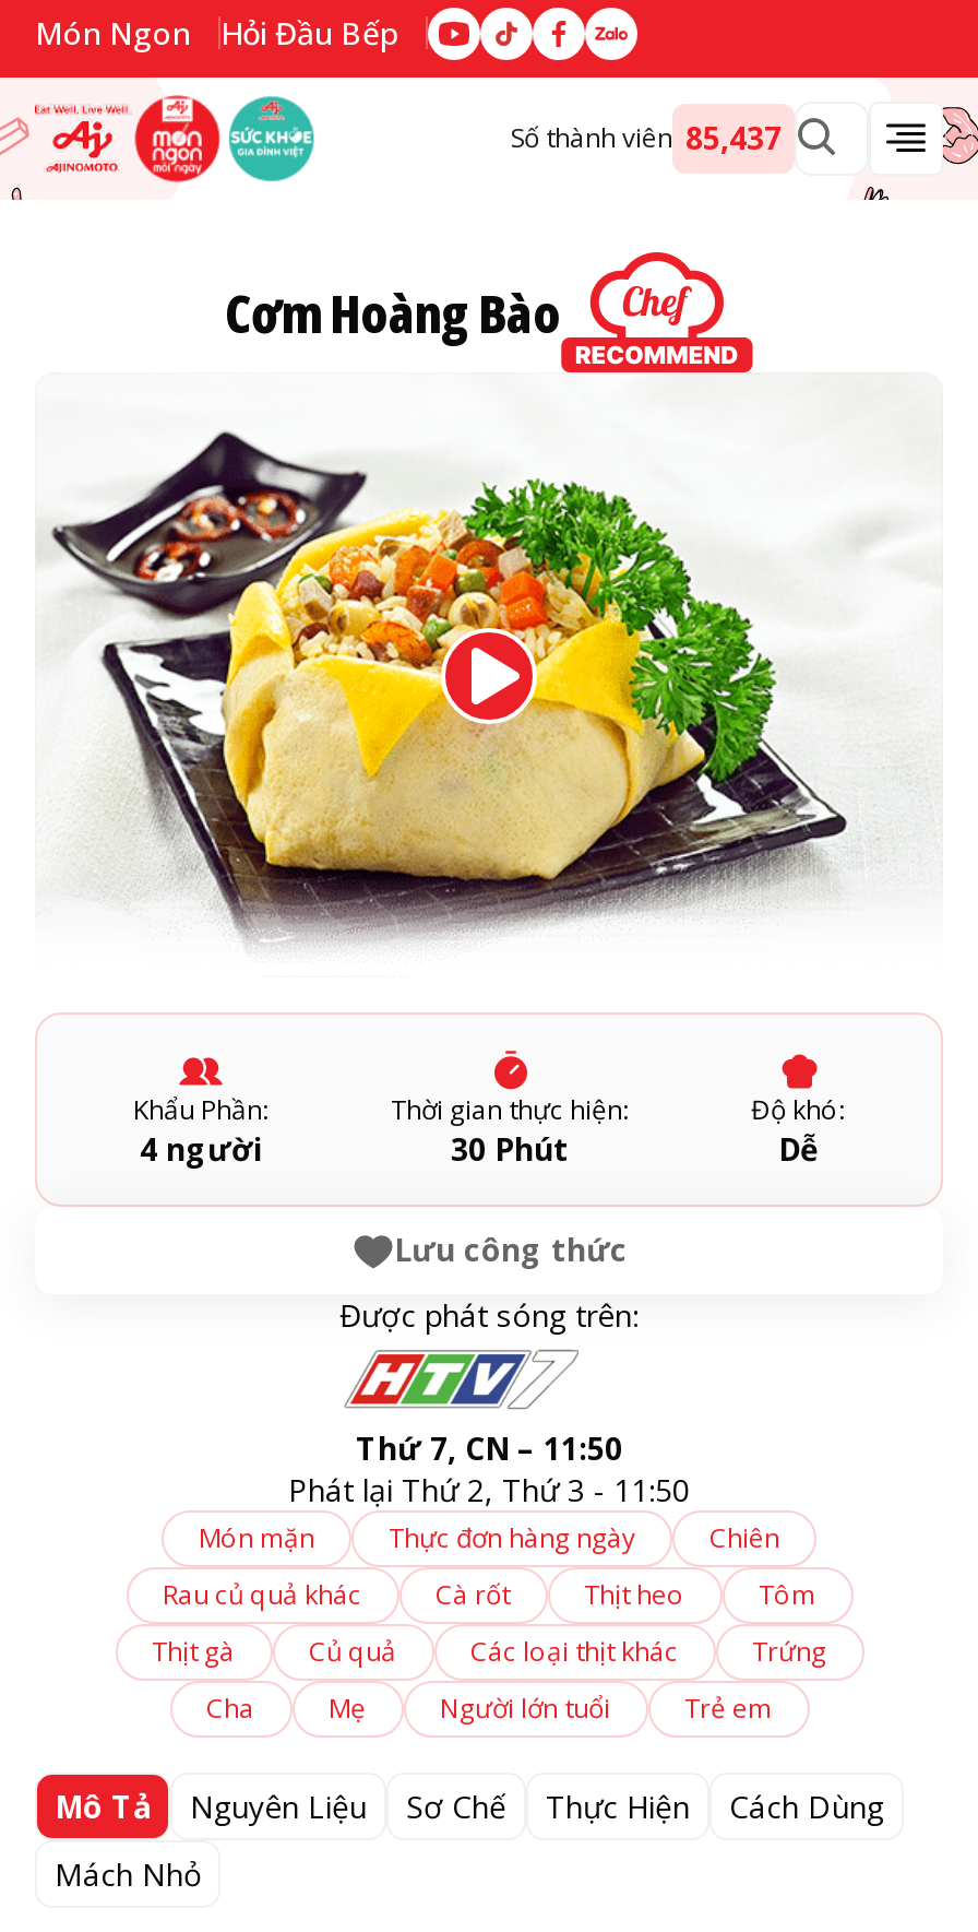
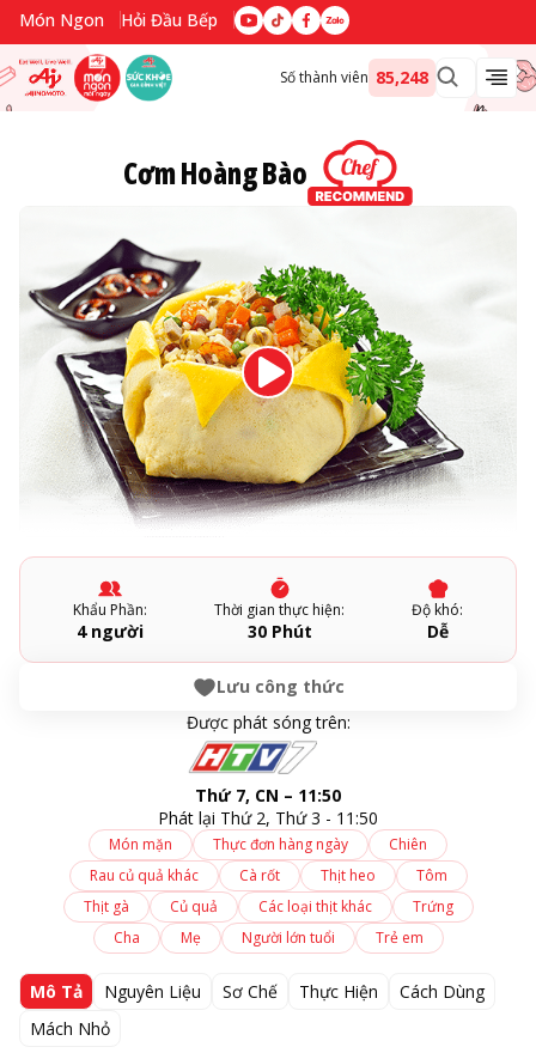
[511,117,782,159] Số thành viên 85,437 -> [280,66,428,89] Số thành viên 85,248

